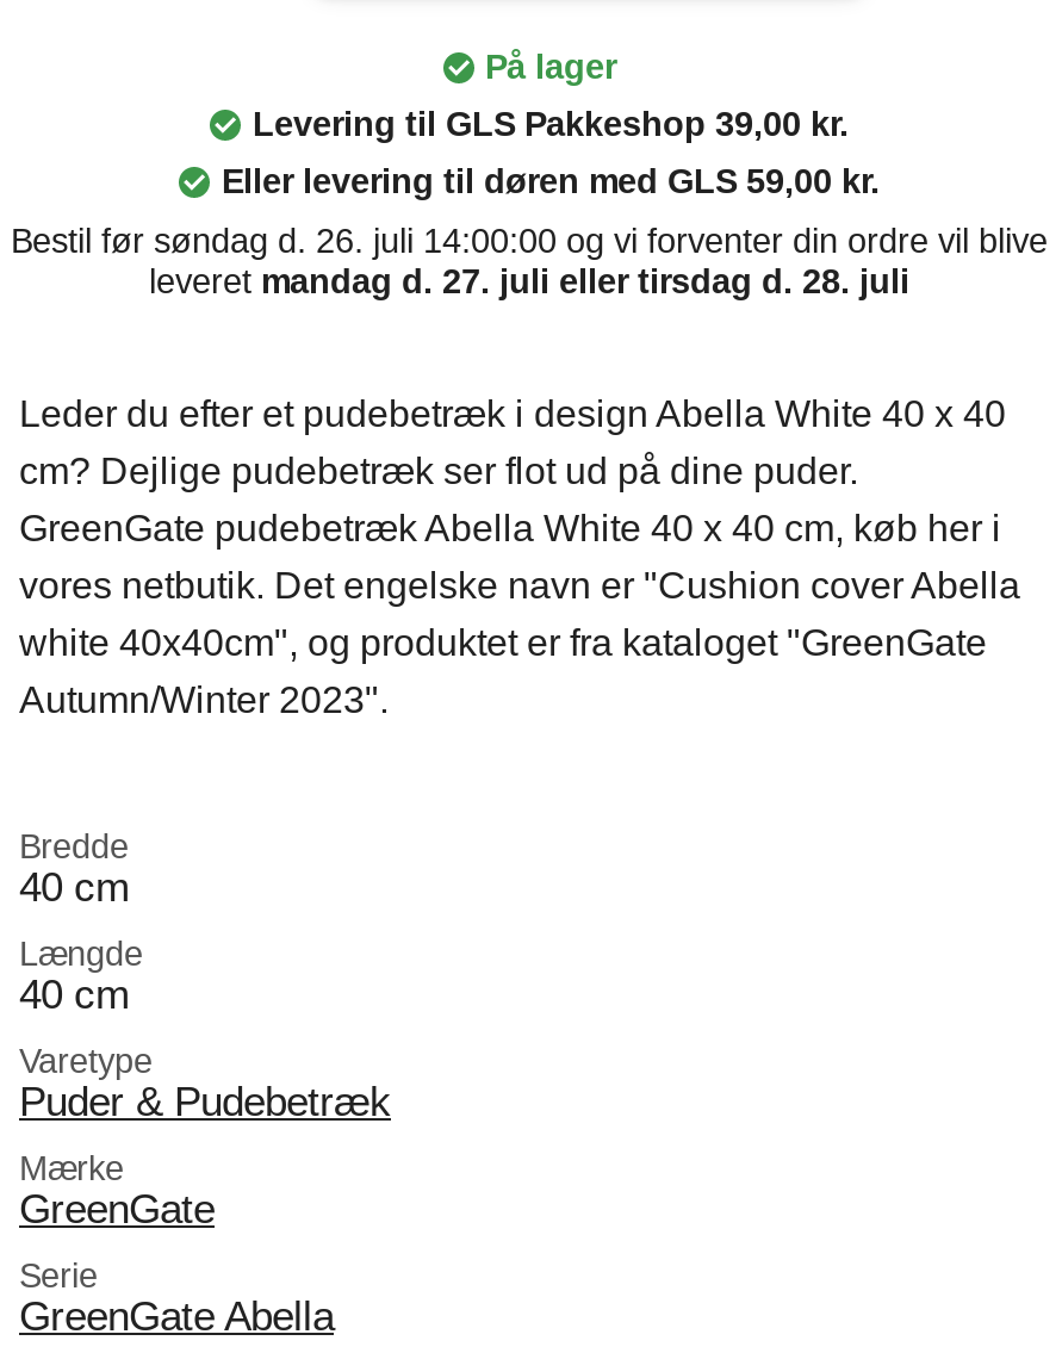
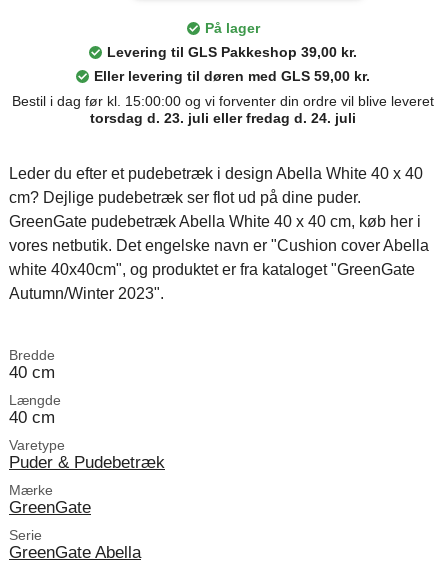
[11,222,1048,300] Bestil før søndag d. 26. juli 14:00:00 og vi forventer din ordre vil blive | leveret mandag d. 27. juli eller tirsdag d. 28. juli -> [12,93,434,126] Bestil i dag før kl. 15:00:00 og vi forventer din ordre vil blive leveret | torsdag d. 23. juli eller fredag d. 24. juli

